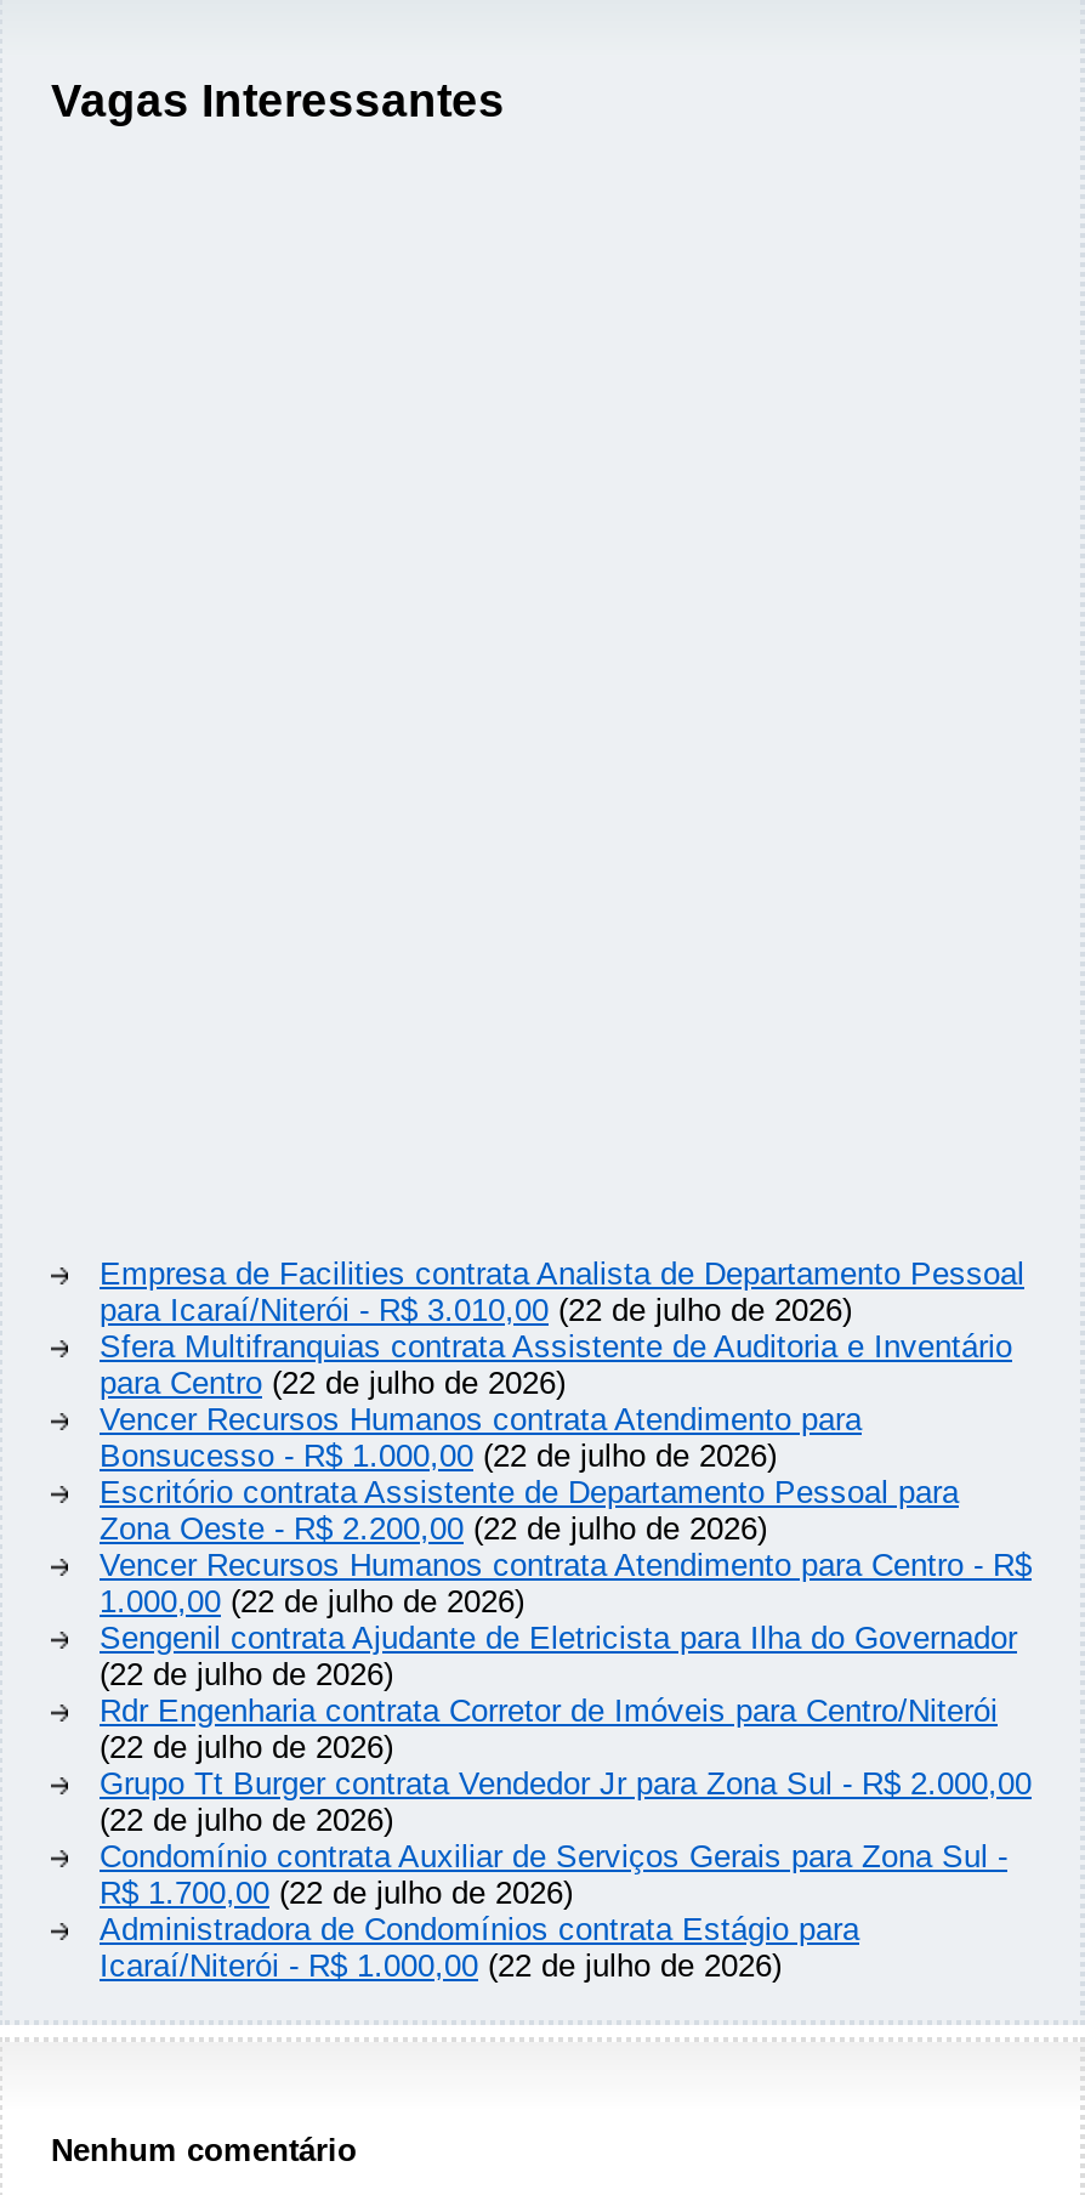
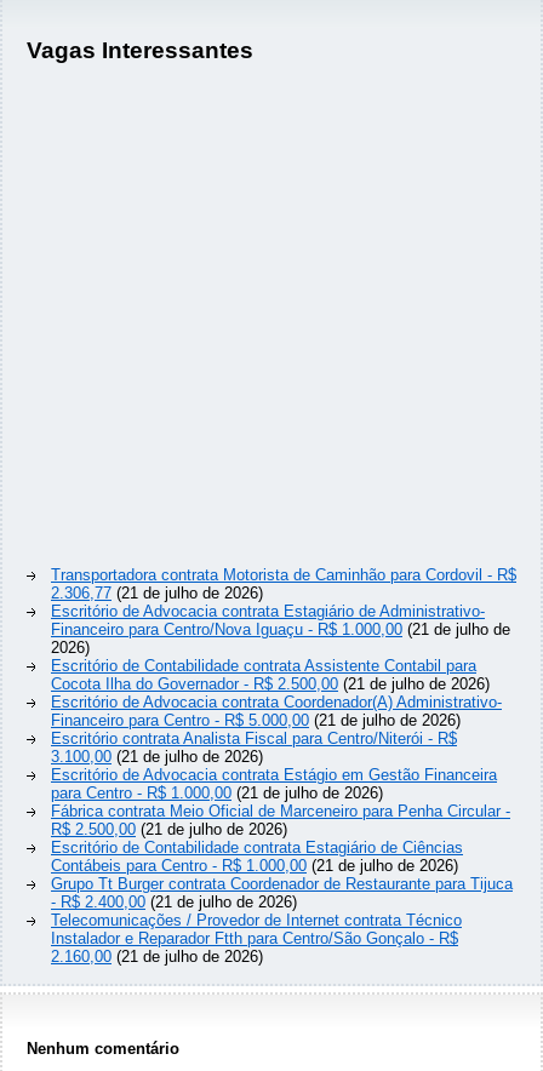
[100,1256,1032,1984] Empresa de Facilities contrata Analista de Departamento Pessoal | para Icaraí/Niterói - R$ 3.010,00 (22 de julho de 2026) | Sfera Multifranquias contrata Assistente de Auditoria e Inventário | para Centro (22 de julho de 2026) | Vencer Recursos Humanos contrata Atendimento para | Bonsucesso - R$ 1.000,00 (22 de julho de 2026) | Escritório contrata Assistente de Departamento Pessoal para | Zona Oeste - R$ 2.200,00 (22 de julho de 2026) | Vencer Recursos Humanos contrata Atendimento para Centro - R$ | 1.000,00 (22 de julho de 2026) | Sengenil contrata Ajudante de Eletricista para Ilha do Governador | (22 de julho de 2026) | Rdr Engenharia contrata Corretor de Imóveis para Centro/Niterói | (22 de julho de 2026) | Grupo Tt Burger contrata Vendedor Jr para Zona Sul - R$ 2.000,00 | (22 de julho de 2026) | Condomínio contrata Auxiliar de Serviços Gerais para Zona Sul - | R$ 1.700,00 (22 de julho de 2026) | Administradora de Condomínios contrata Estágio para | Icaraí/Niterói - R$ 1.000,00 (22 de julho de 2026) -> [51,566,516,966] Transportadora contrata Motorista de Caminhão para Cordovil - R$ | 2.306,77 (21 de julho de 2026) | Escritório de Advocacia contrata Estagiário de Administrativo- | Financeiro para Centro/Nova Iguaçu - R$ 1.000,00 (21 de julho de | 2026) | Escritório de Contabilidade contrata Assistente Contabil para | Cocota Ilha do Governador - R$ 2.500,00 (21 de julho de 2026) | Escritório de Advocacia contrata Coordenador(A) Administrativo- | Financeiro para Centro - R$ 5.000,00 (21 de julho de 2026) | Escritório contrata Analista Fiscal para Centro/Niterói - R$ | 3.100,00 (21 de julho de 2026) | Escritório de Advocacia contrata Estágio em Gestão Financeira | para Centro - R$ 1.000,00 (21 de julho de 2026) | Fábrica contrata Meio Oficial de Marceneiro para Penha Circular - | R$ 2.500,00 (21 de julho de 2026) | Escritório de Contabilidade contrata Estagiário de Ciências | Contábeis para Centro - R$ 1.000,00 (21 de julho de 2026) | Grupo Tt Burger contrata Coordenador de Restaurante para Tijuca | - R$ 2.400,00 (21 de julho de 2026) | Telecomunicações / Provedor de Internet contrata Técnico | Instalador e Reparador Ftth para Centro/São Gonçalo - R$ | 2.160,00 (21 de julho de 2026)

